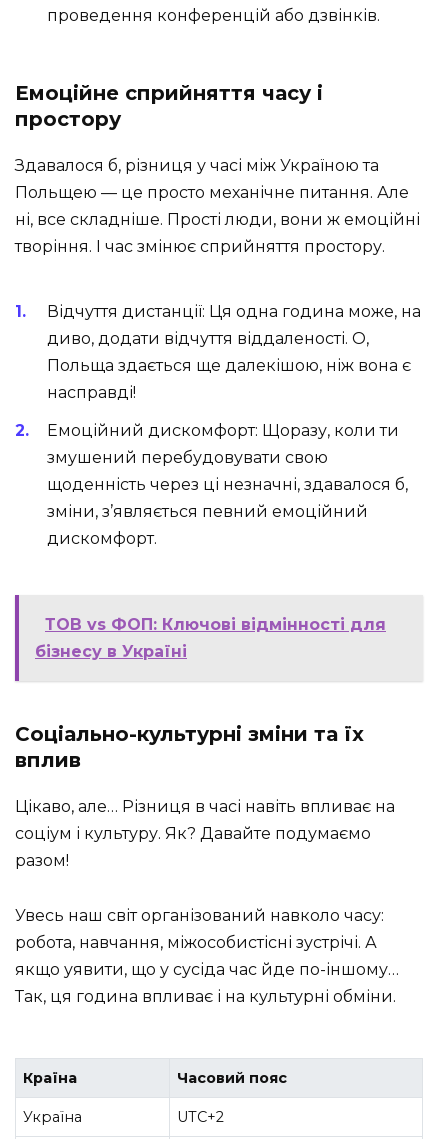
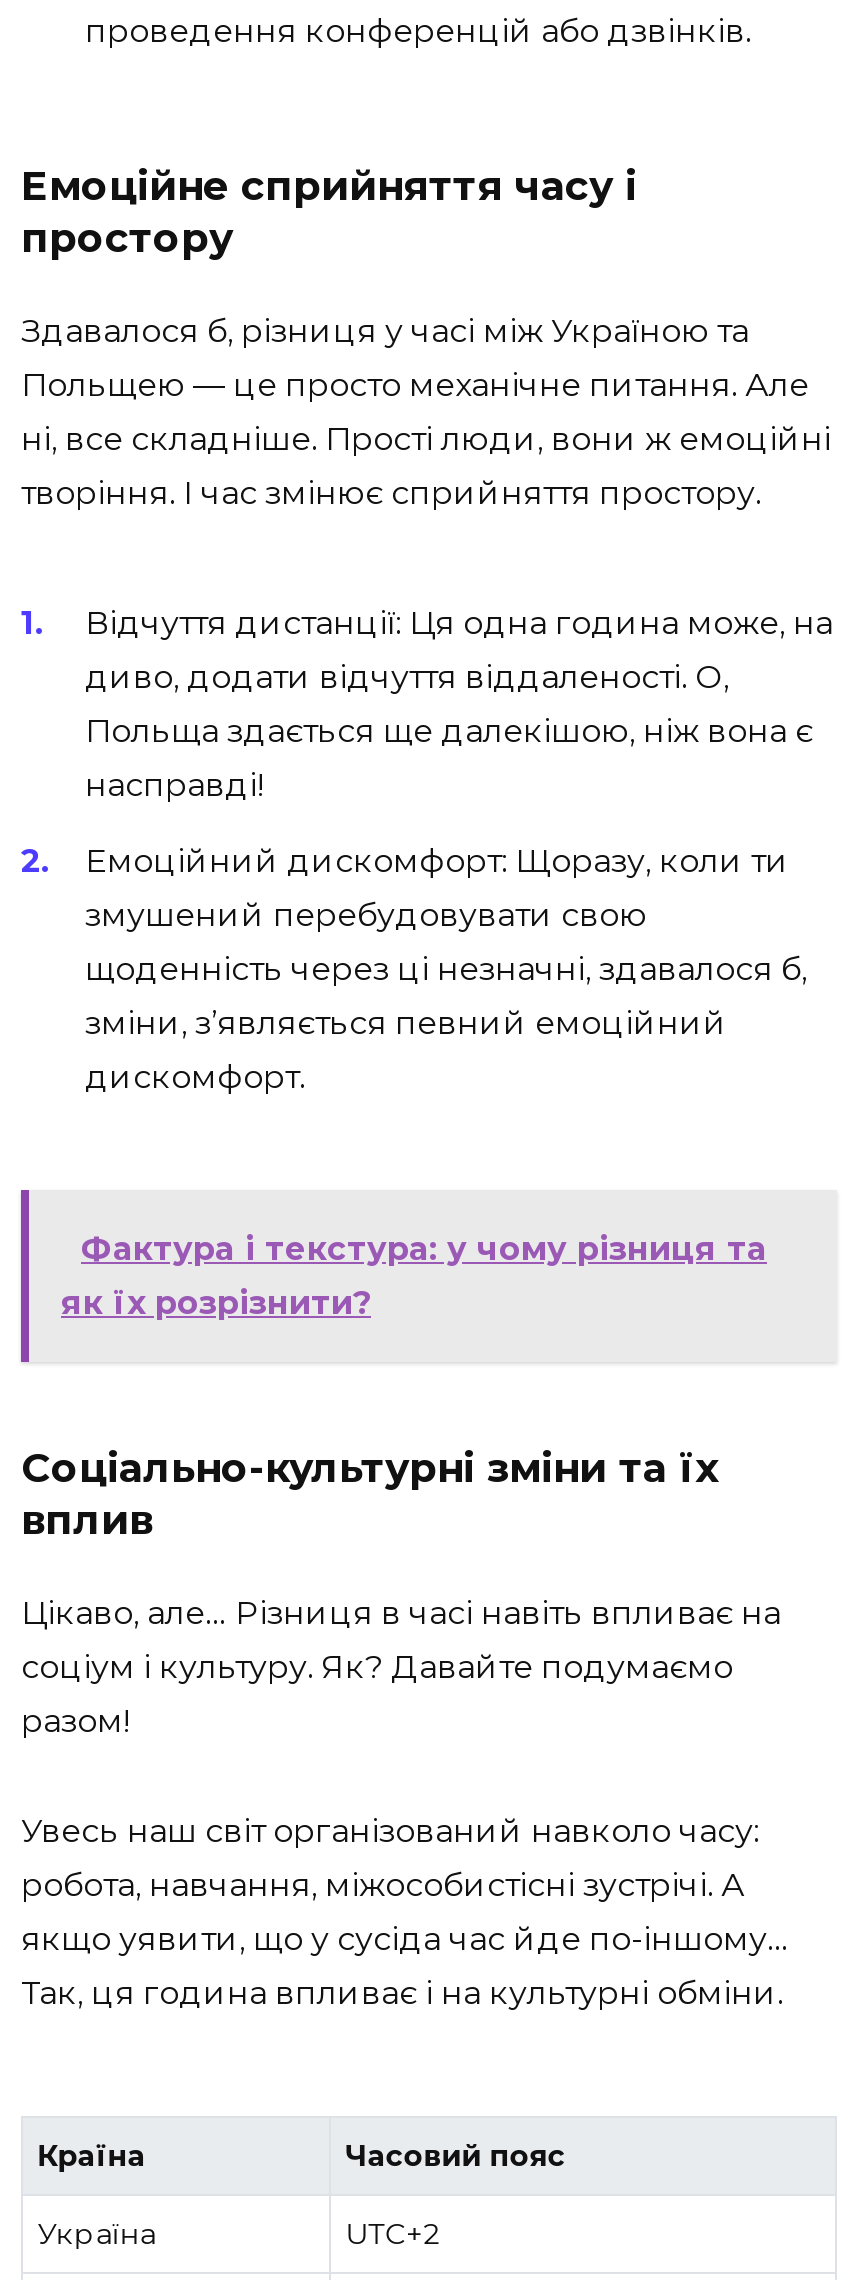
[35,615,386,661] ТОВ vs ФОП: Ключові відмінності для | бізнесу в Україні -> [61,1231,767,1323] Фактура і текстура: у чому різниця та | як їх розрізнити?

